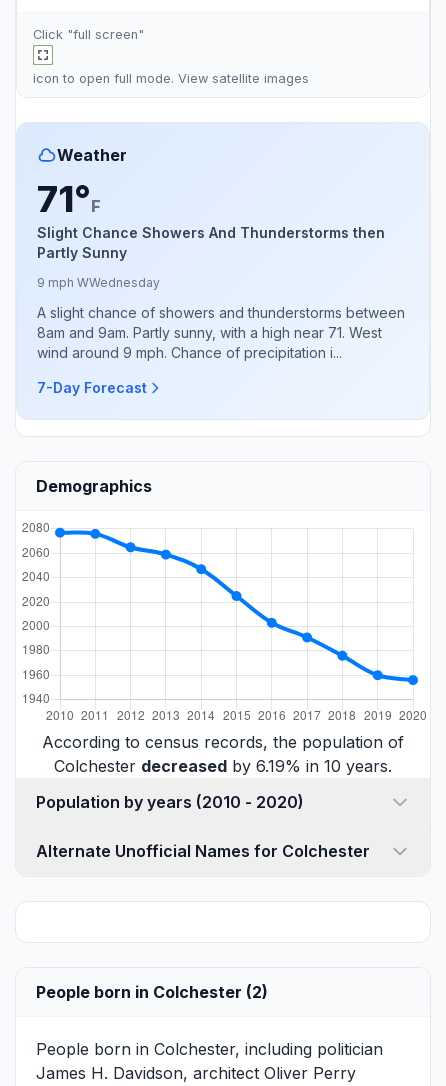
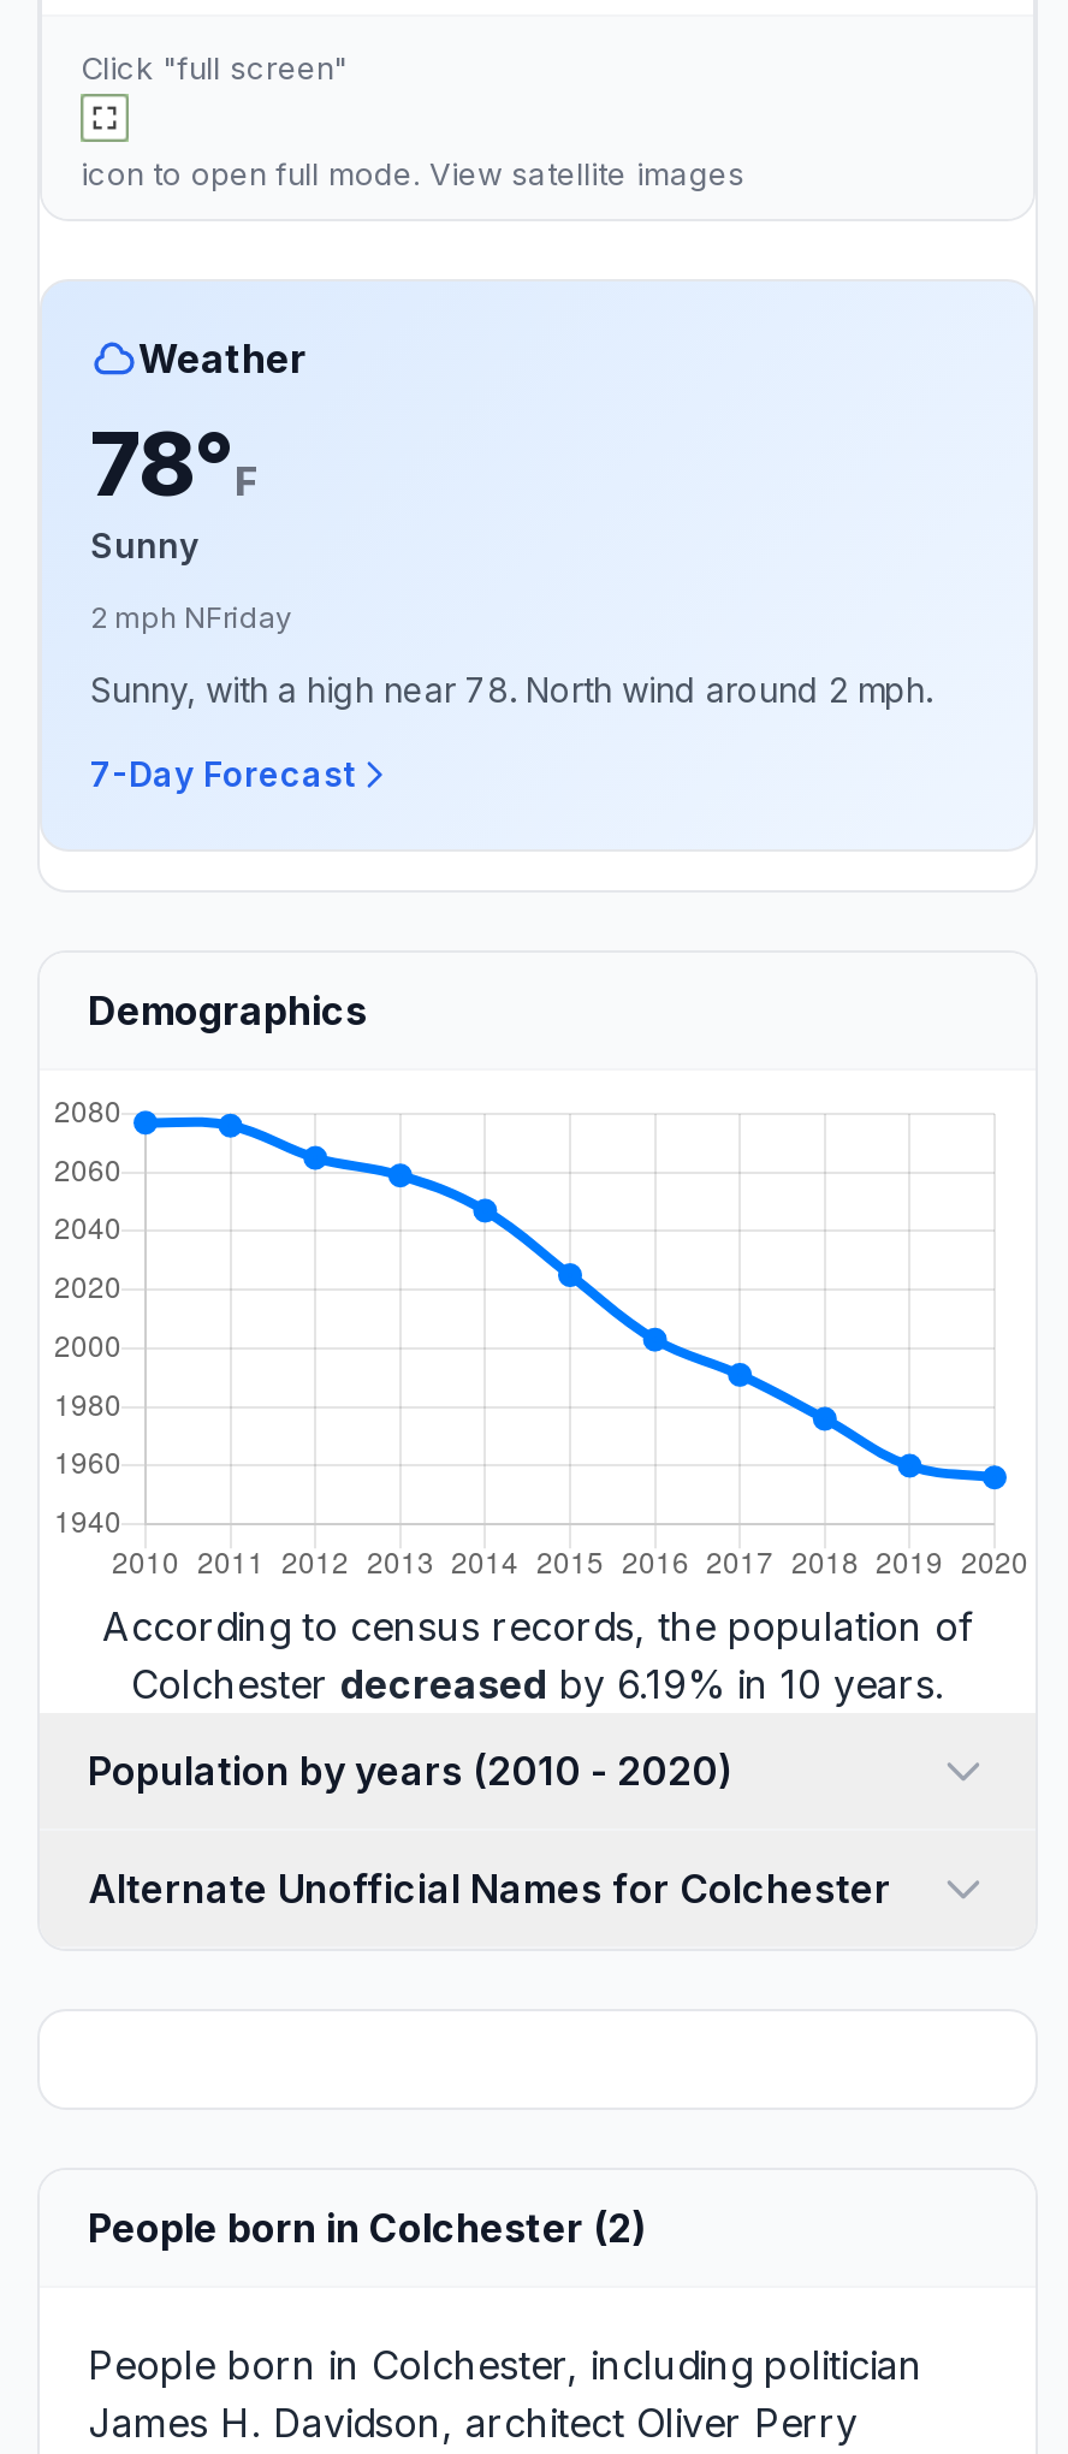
[37,177,385,261] 71°F | Slight Chance Showers And Thunderstorms then | Partly Sunny -> [90,411,259,565] 78°F | Sunny
[37,275,160,290] 9 mph WWednesday -> [90,599,292,635] 2 mph NFriday
[37,304,405,361] A slight chance of showers and thunderstorms between | 8am and 9am. Partly sunny, with a high near 71. West | wind around 9 mph. Chance of precipitation i... -> [90,669,932,710] Sunny, with a high near 78. North wind around 2 mph.

